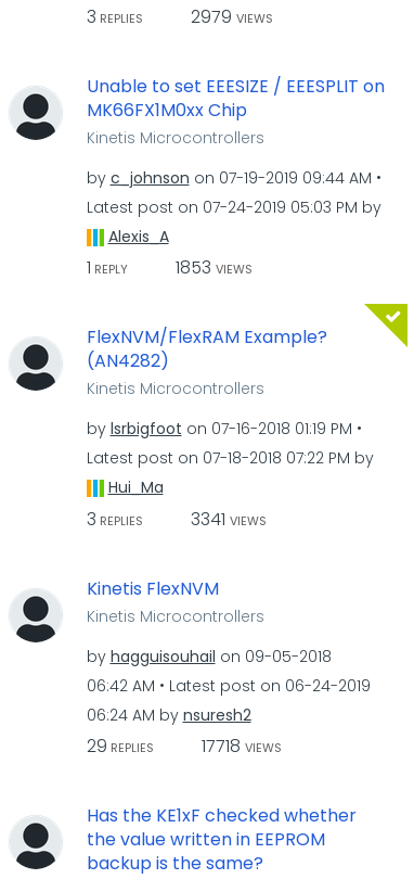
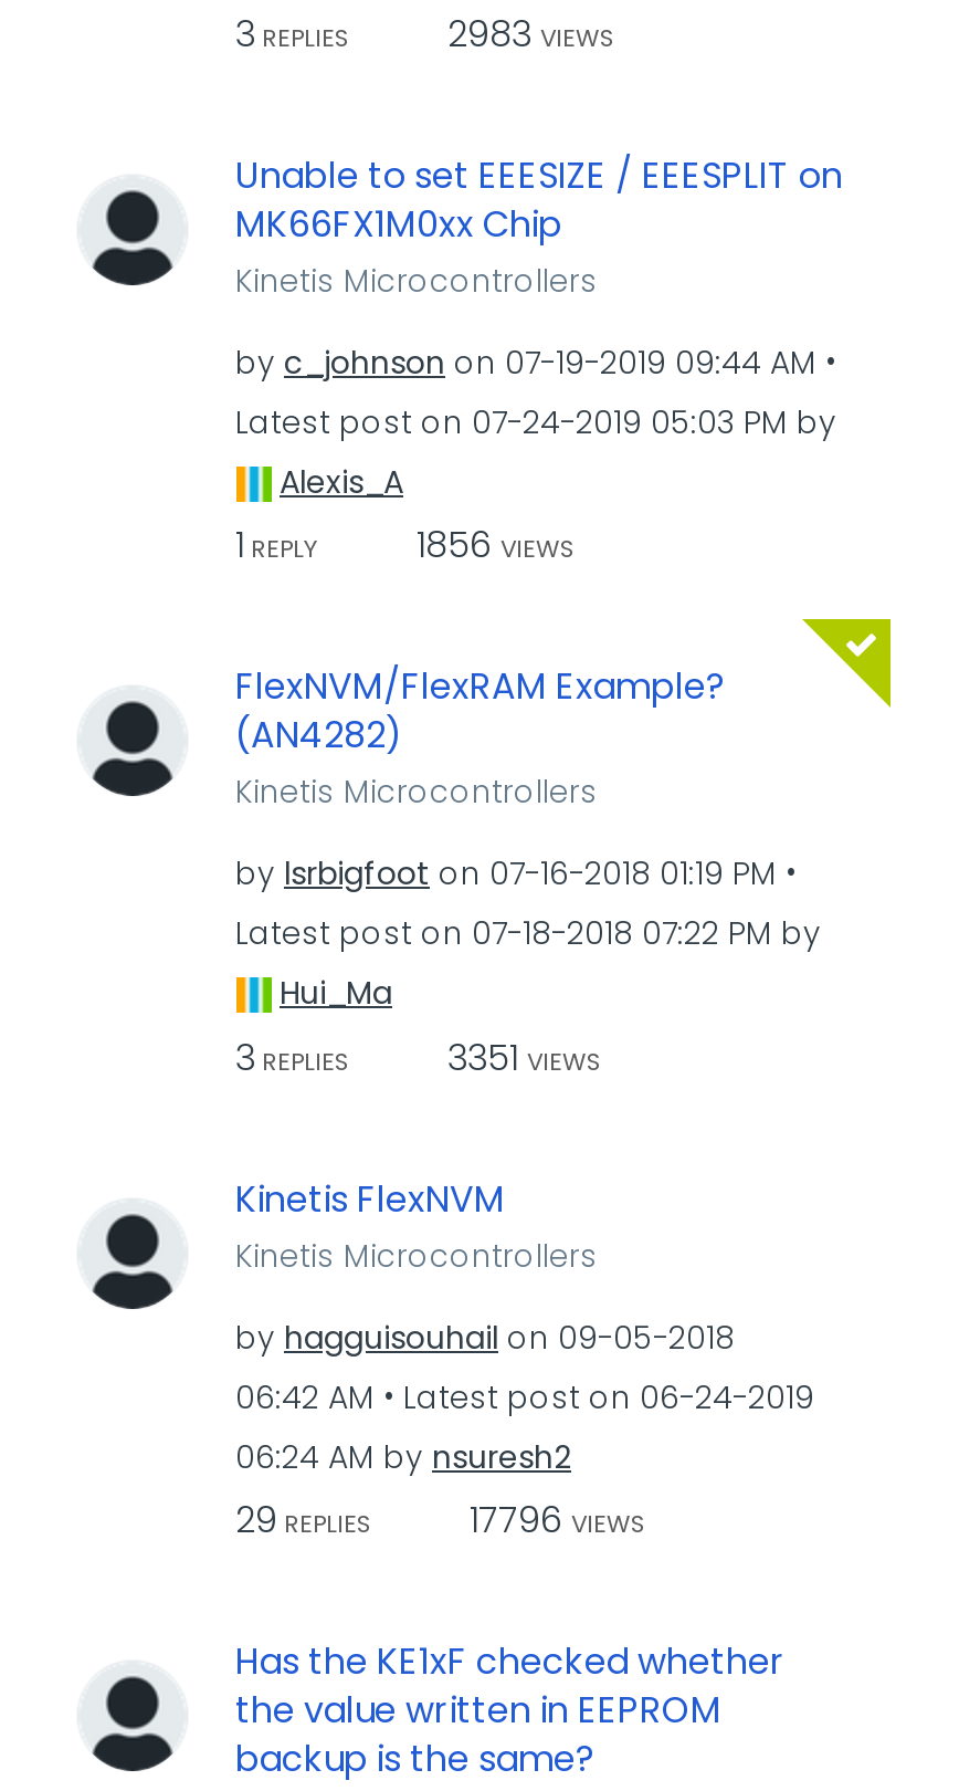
[86,4,273,29] 3 REPLIES 2979 VIEWS -> [235,8,615,59] 3 REPLIES 2983 VIEWS
[86,255,252,280] 1 REPLY 1853 VIEWS -> [235,520,576,570] 1 REPLY 1856 VIEWS
[86,506,266,531] 3 REPLIES 3341 VIEWS -> [235,1031,602,1082] 3 REPLIES 3351 VIEWS
[86,734,281,759] 29 REPLIES 17718 VIEWS -> [235,1495,646,1546] 29 REPLIES 17796 VIEWS

